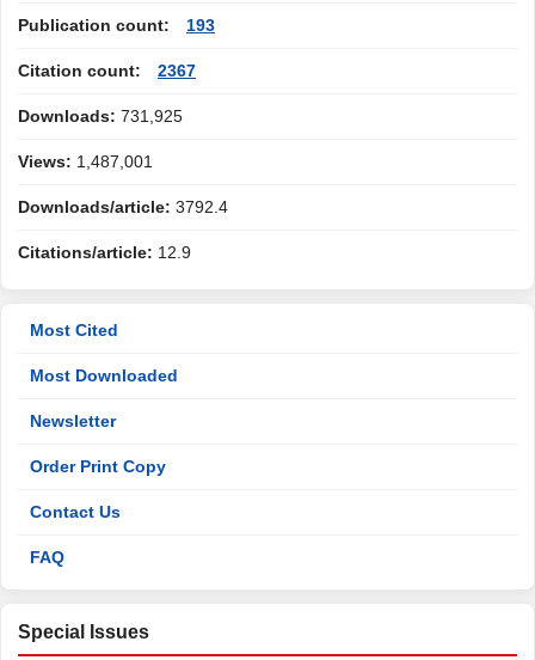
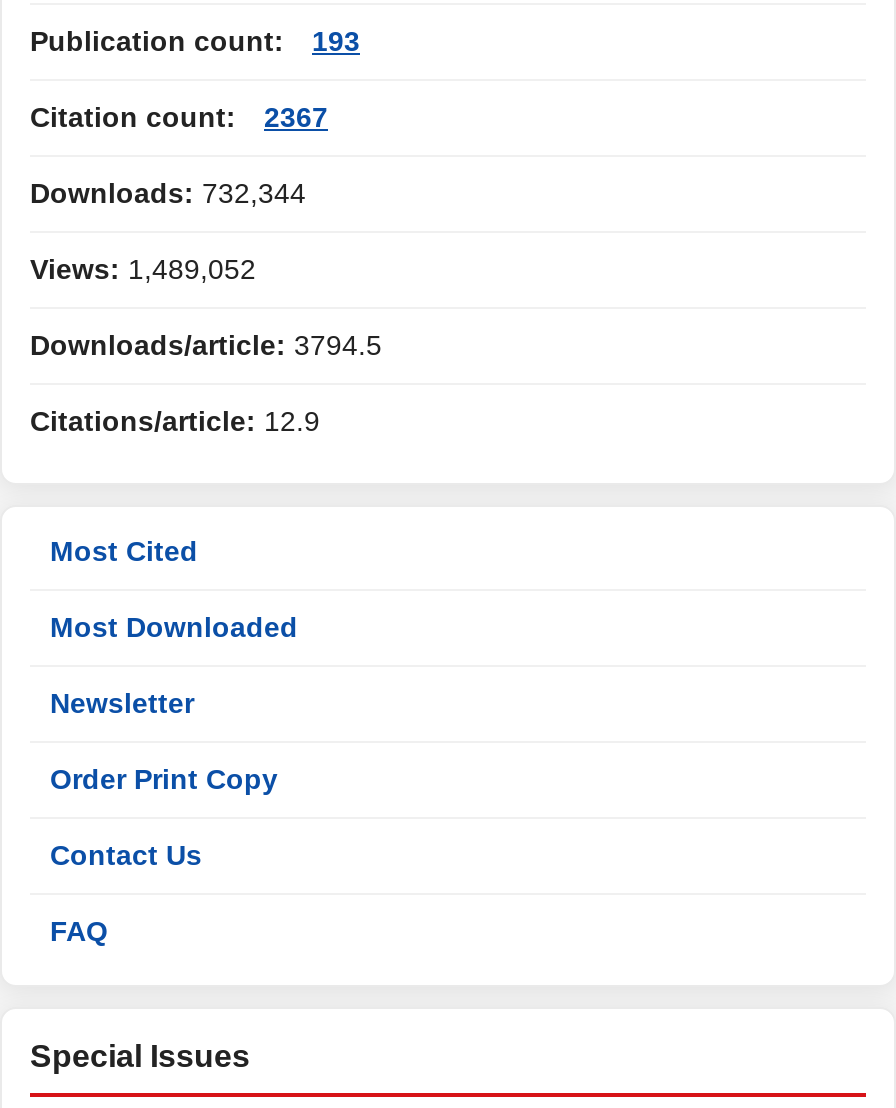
[18,106,183,126] Downloads: 731,925 -> [30,177,306,209] Downloads: 732,344
[18,152,153,171] Views: 1,487,001 -> [30,253,256,285] Views: 1,489,052
[18,197,228,216] Downloads/article: 3792.4 -> [30,329,382,361] Downloads/article: 3794.5

